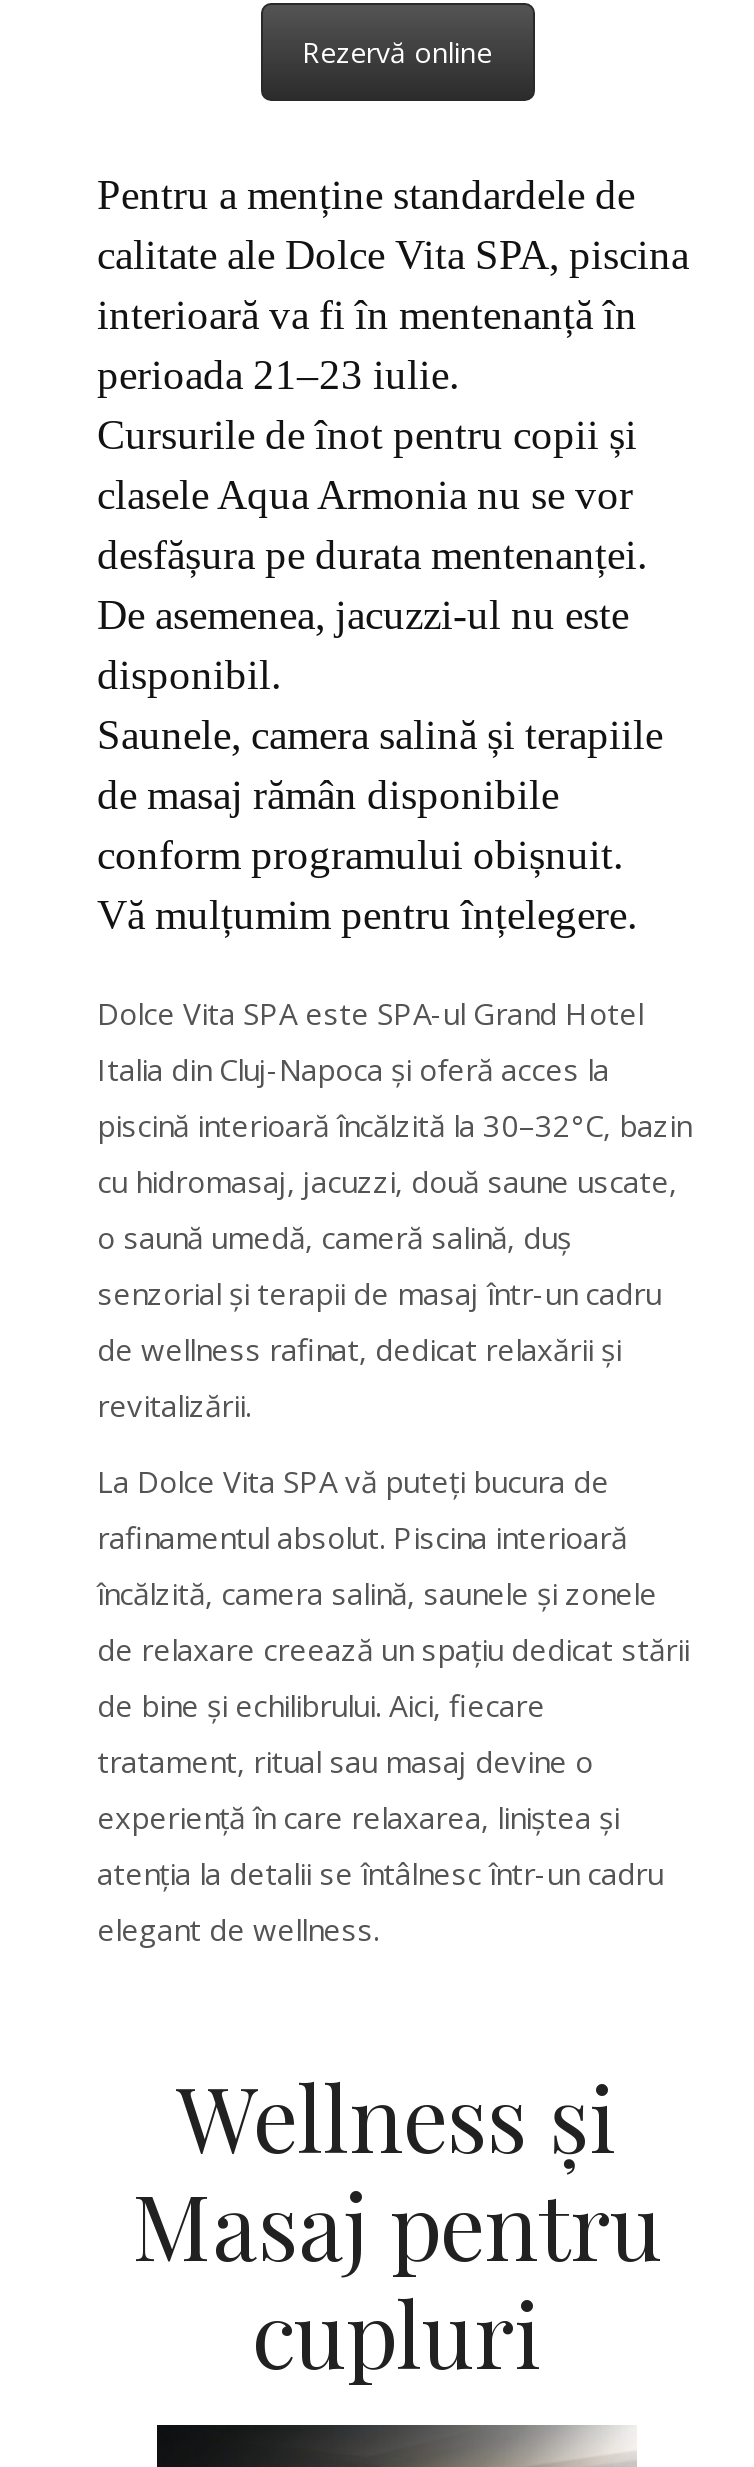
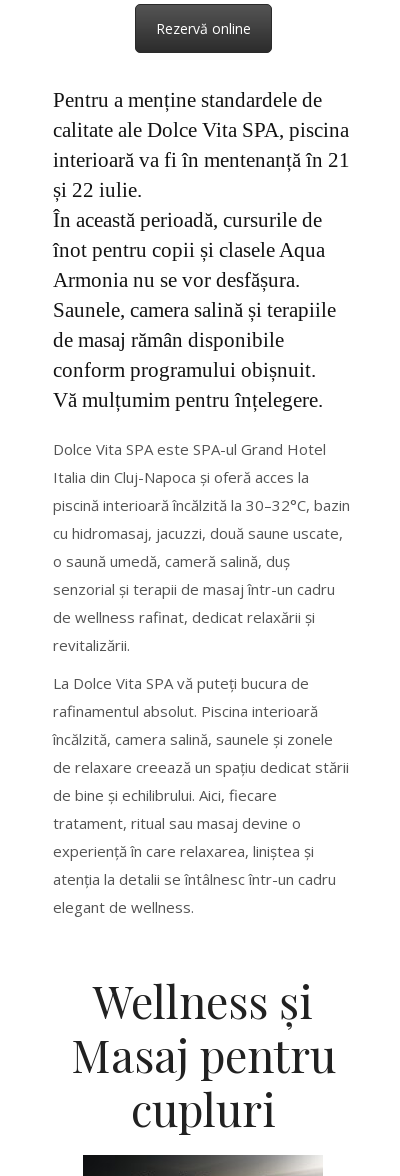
[97,291,647,699] interioară va fi în mentenanță în | perioada 21–23 iulie. | Cursurile de înot pentru copii și | clasele Aqua Armonia nu se vor | desfășura pe durata mentenanței. | De asemenea, jacuzzi-ul nu este | disponibil. -> [53,148,350,292] interioară va fi în mentenanță în 21 | și 22 iulie. | În această perioadă, cursurile de | înot pentru copii și clasele Aqua | Armonia nu se vor desfășura.

